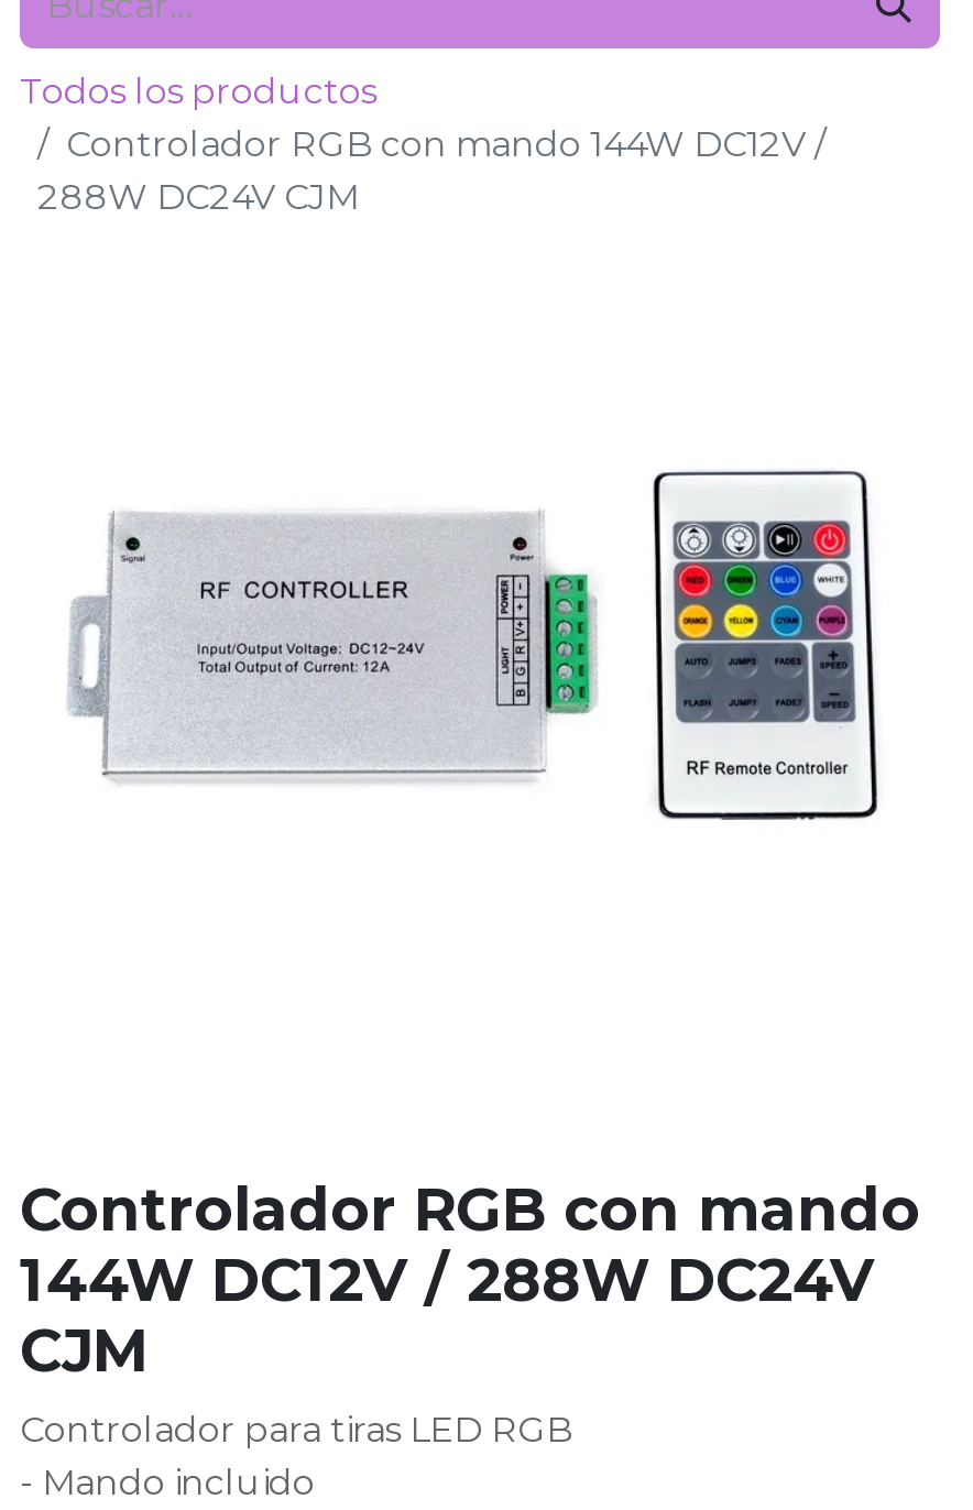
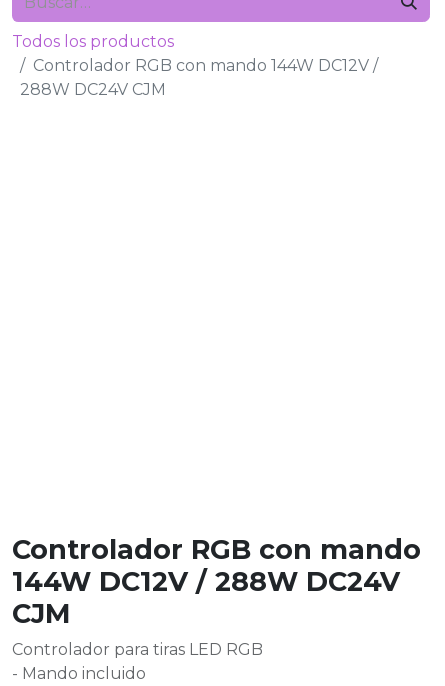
[652,469,881,823] [image] -> none
[66,511,599,784] [image] -> none

